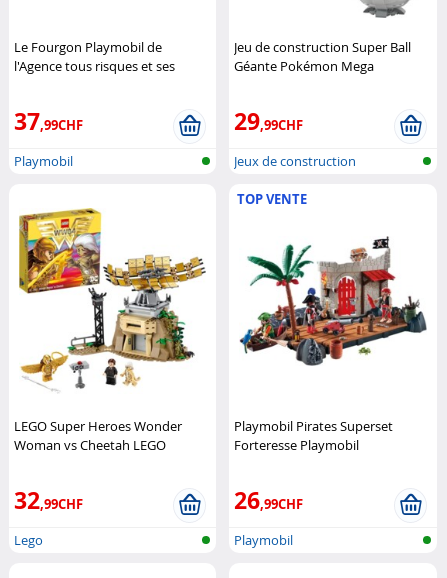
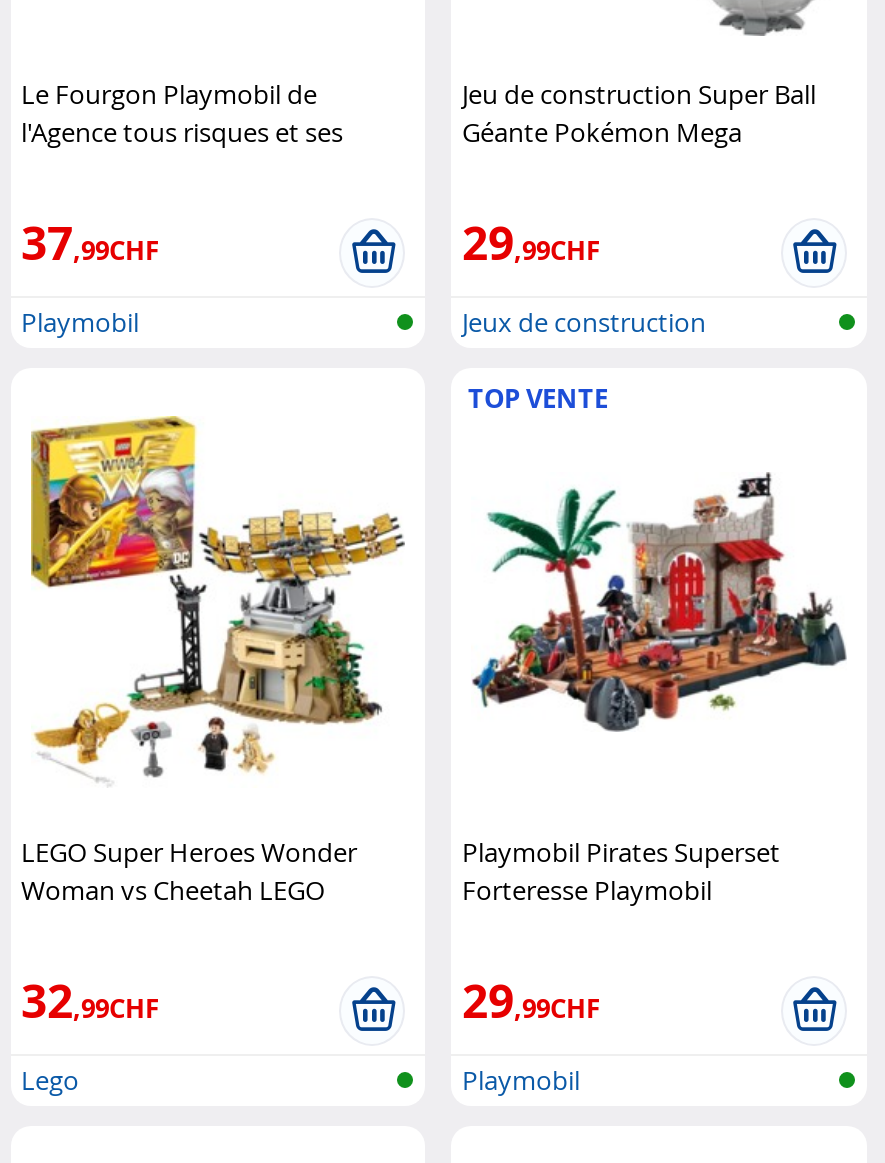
[234,484,303,516] 26,99CHF -> [462,967,600,1031] 29,99CHF

